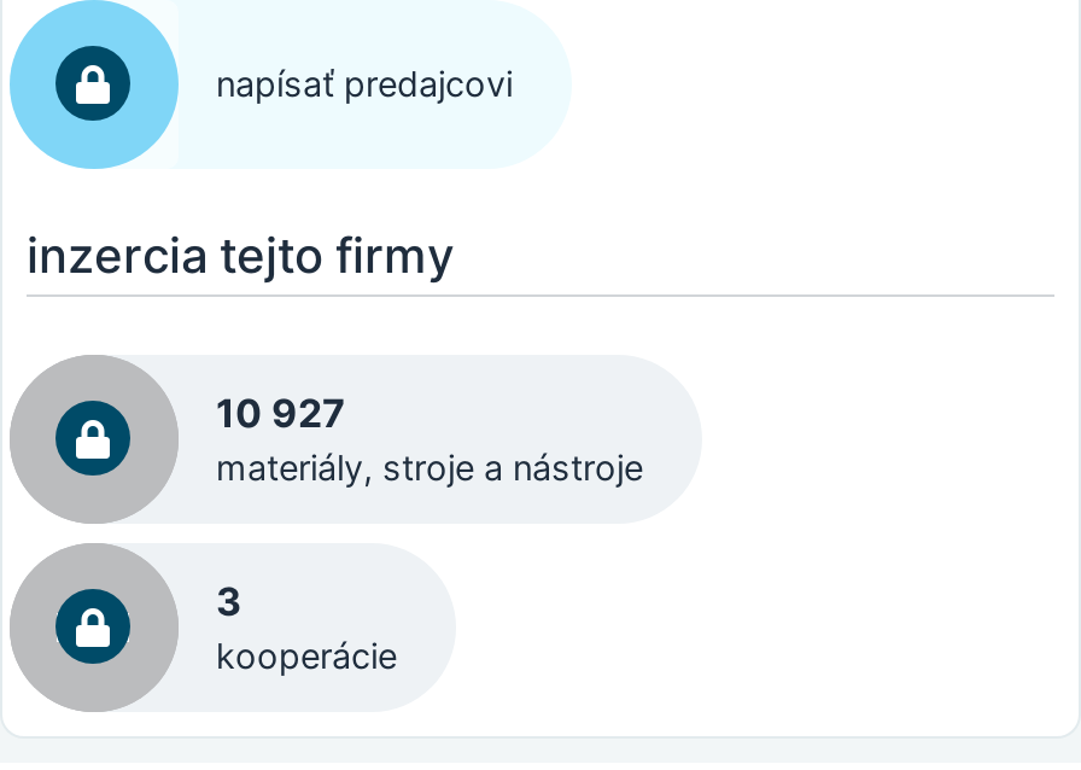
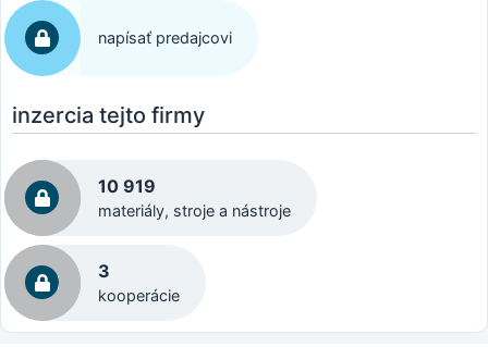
[216,389,346,437] 10 927 -> [97,175,155,197] 10 919

